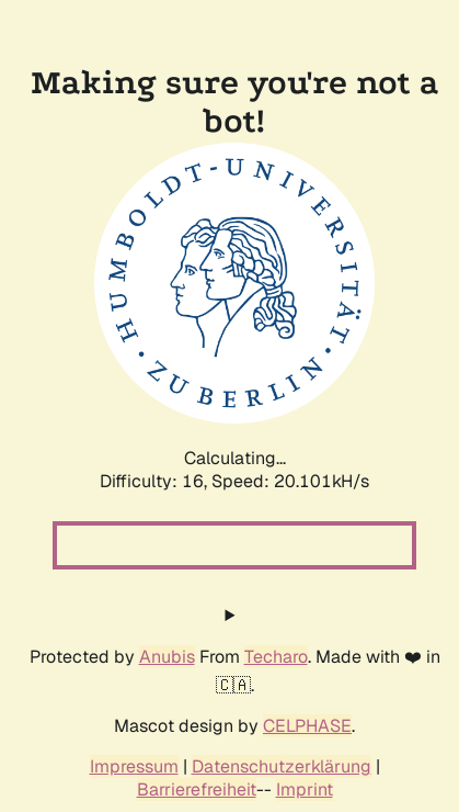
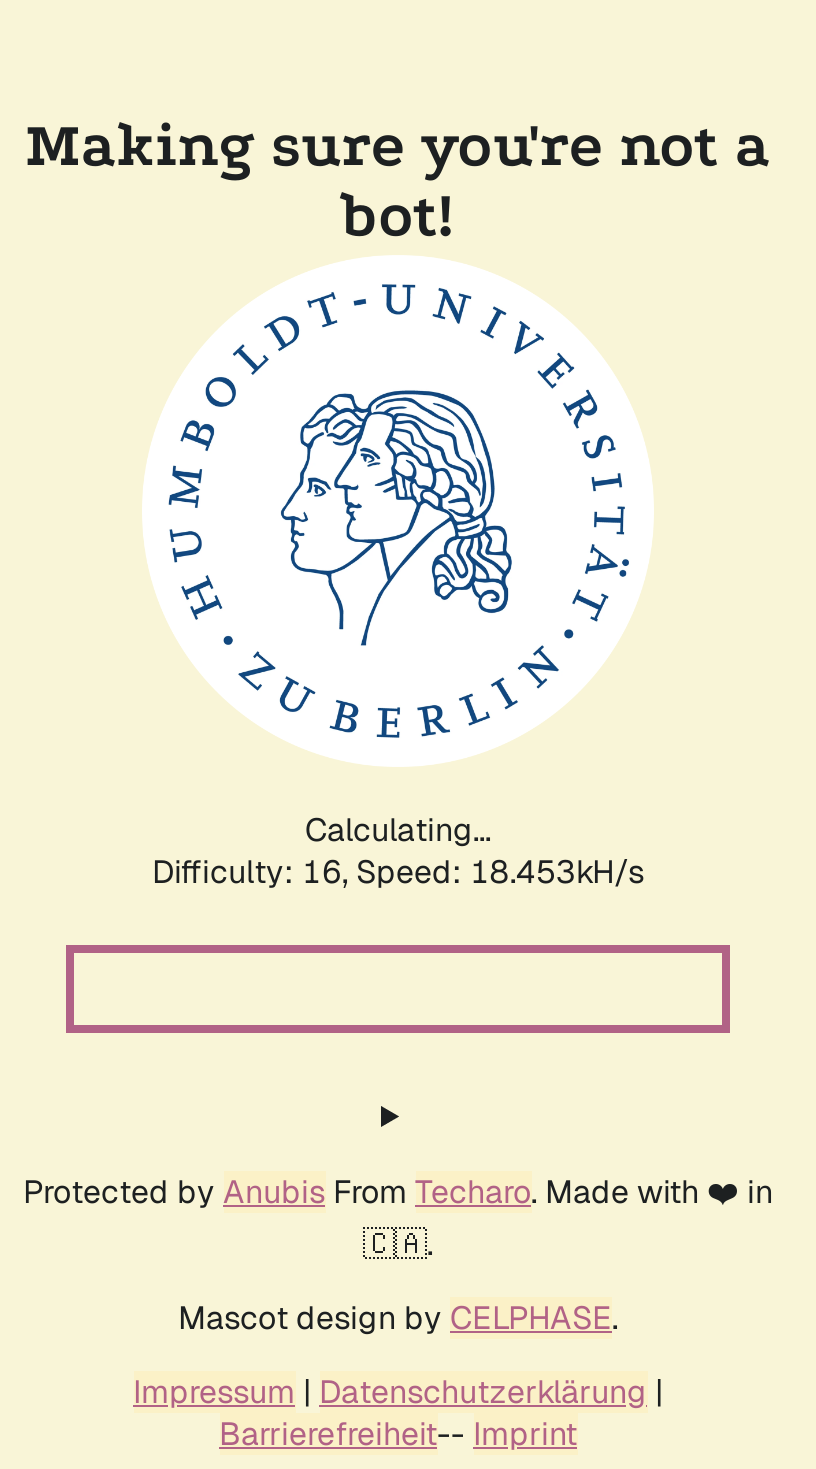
[100,470,369,493] Difficulty: 16, Speed: 20.101kH/s -> [152,851,644,893] Difficulty: 16, Speed: 18.453kH/s

